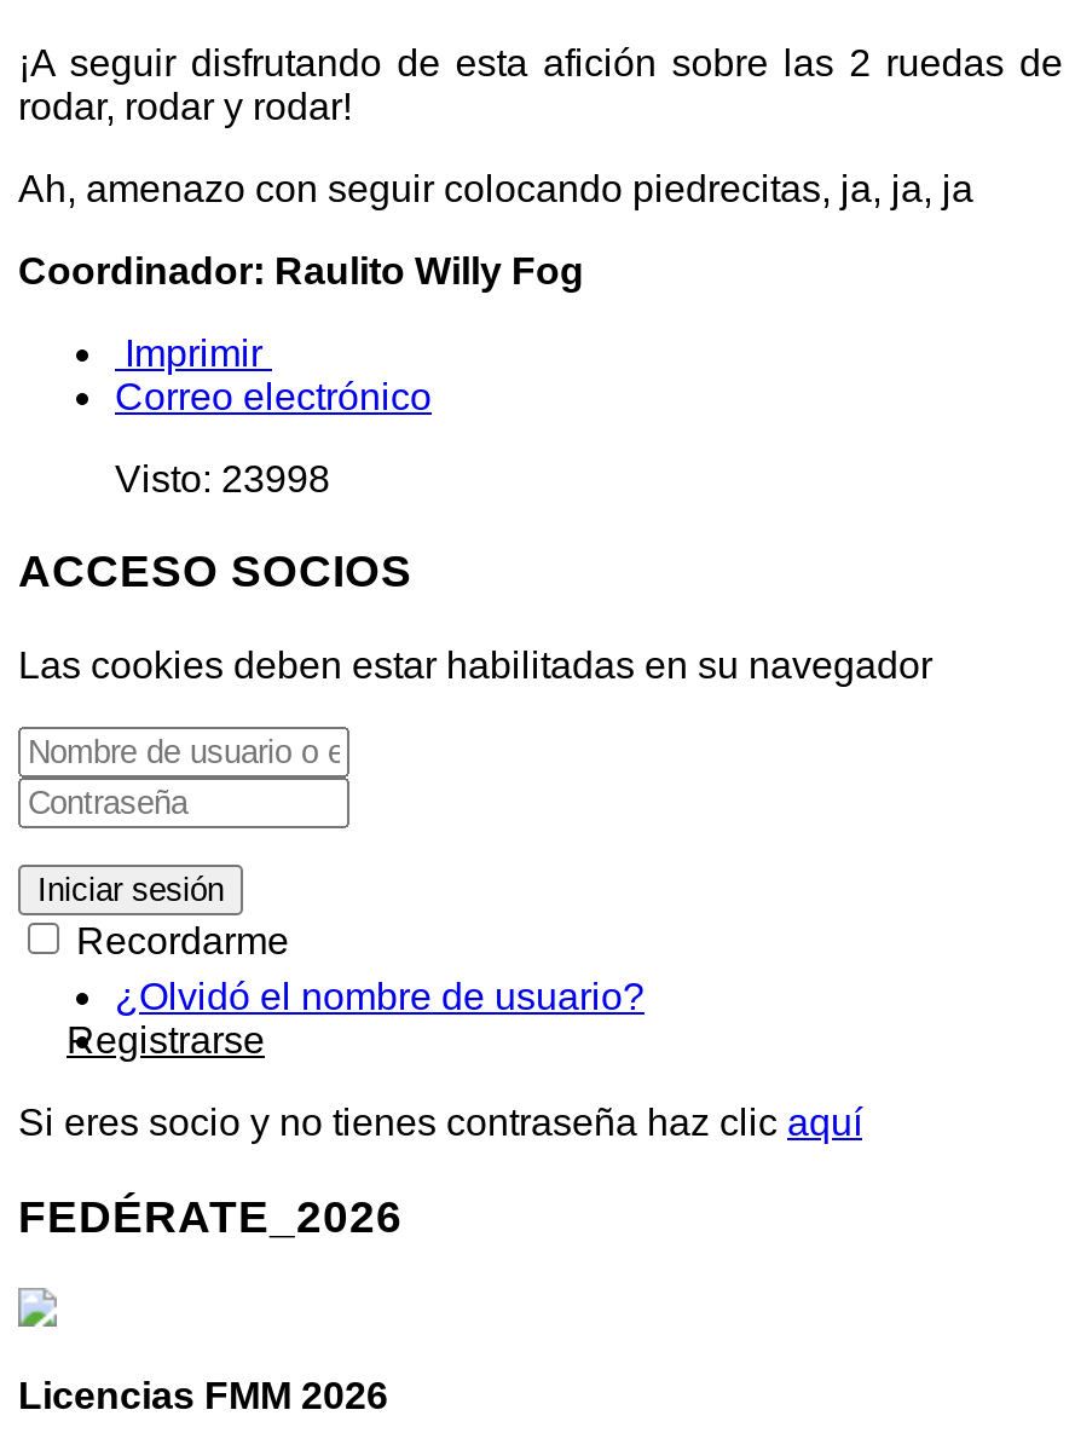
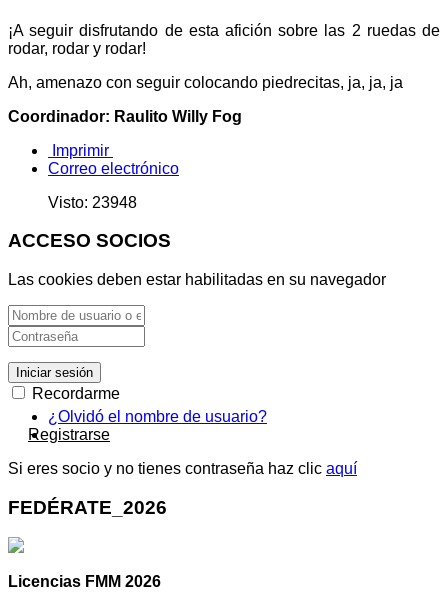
[115,457,330,498] Visto: 23998 -> [48,193,137,210] Visto: 23948

